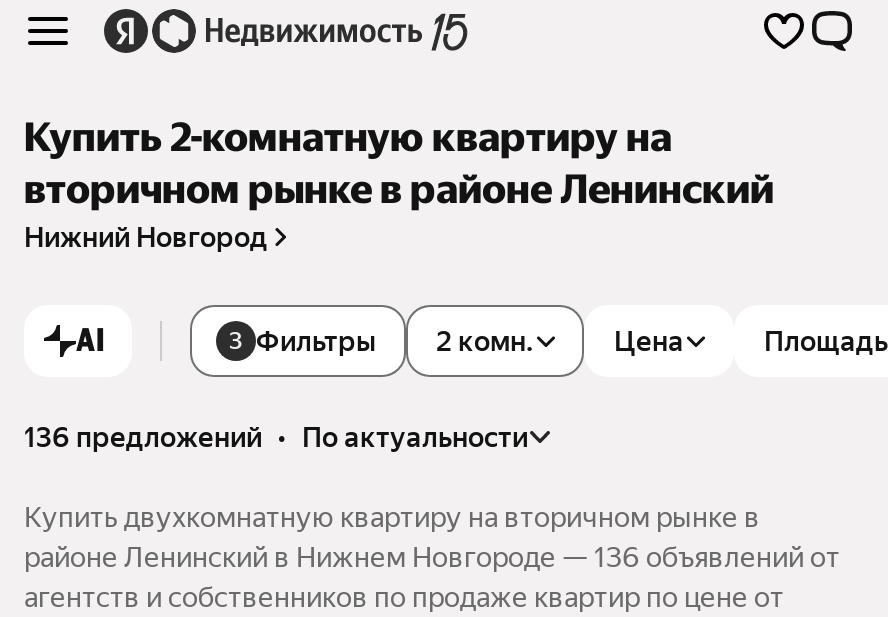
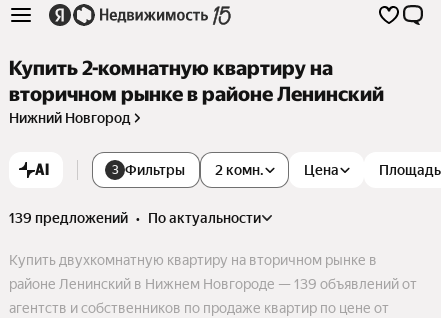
[24,421,528,453] 136 предложений • по актуальности -> [9,210,261,226] 139 предложений • по актуальности
[24,541,840,573] районе Ленинский в Нижнем Новгороде — 136 объявлений от -> [9,276,417,292] районе Ленинский в Нижнем Новгороде — 139 объявлений от

